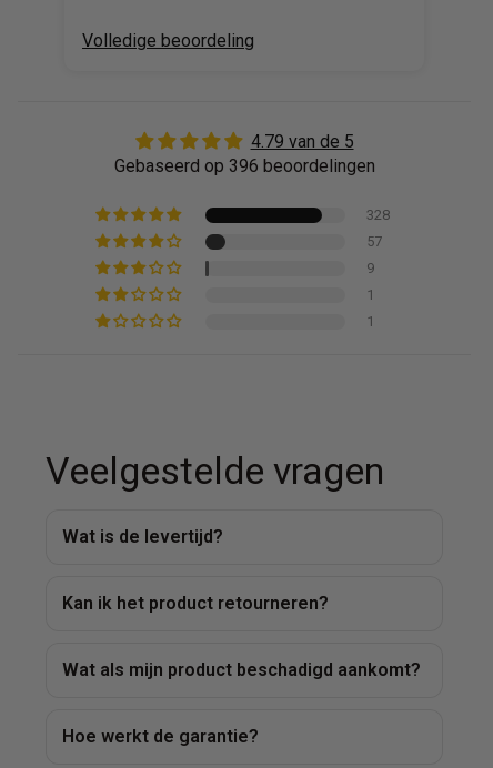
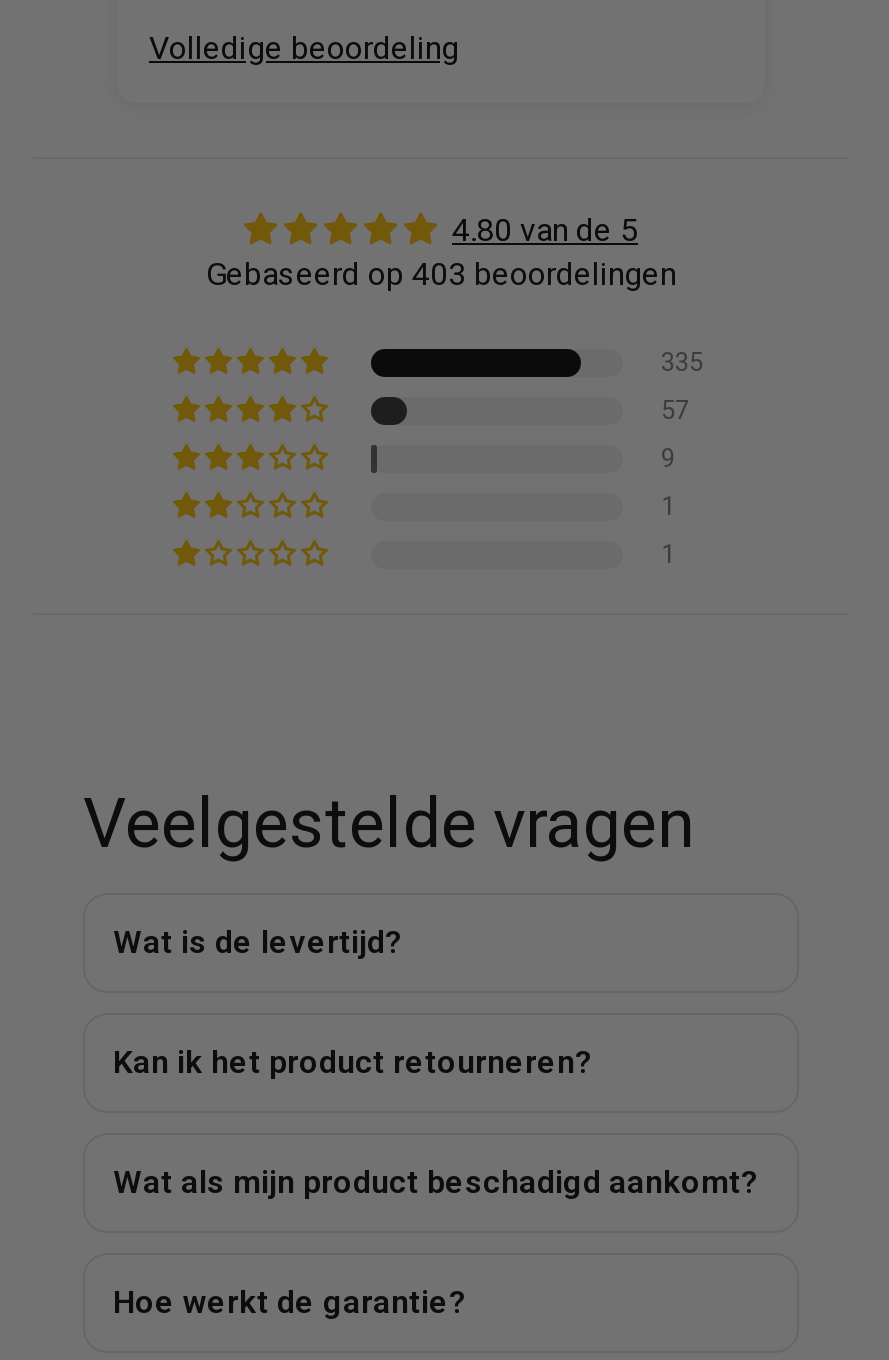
[250,131,354,152] 4.79 van de 5 -> [452,210,638,248] 4.80 van de 5
[114,155,375,176] Gebaseerd op 396 beoordelingen -> [206,254,676,292] Gebaseerd op 403 beoordelingen
[366,207,390,223] 328 -> [661,347,703,377] 335

